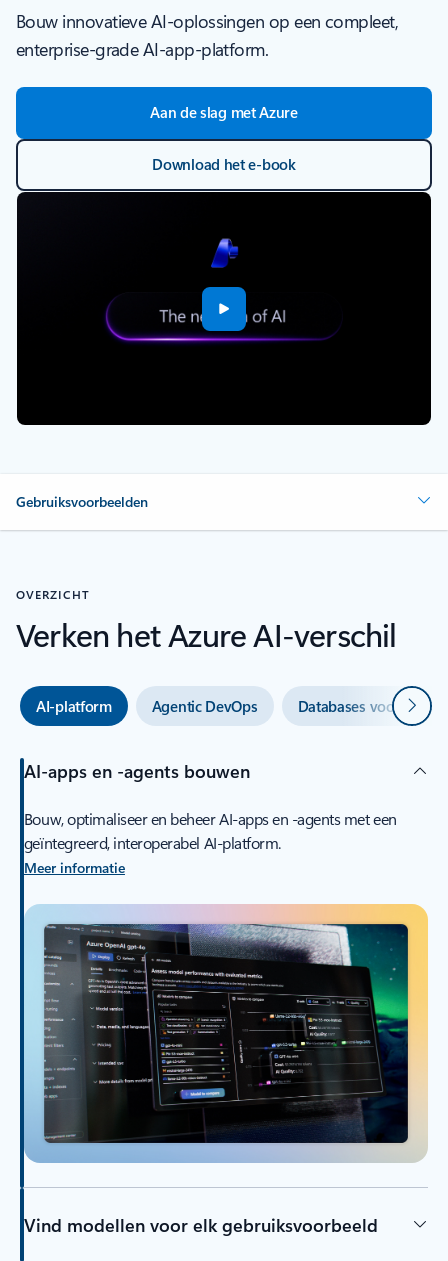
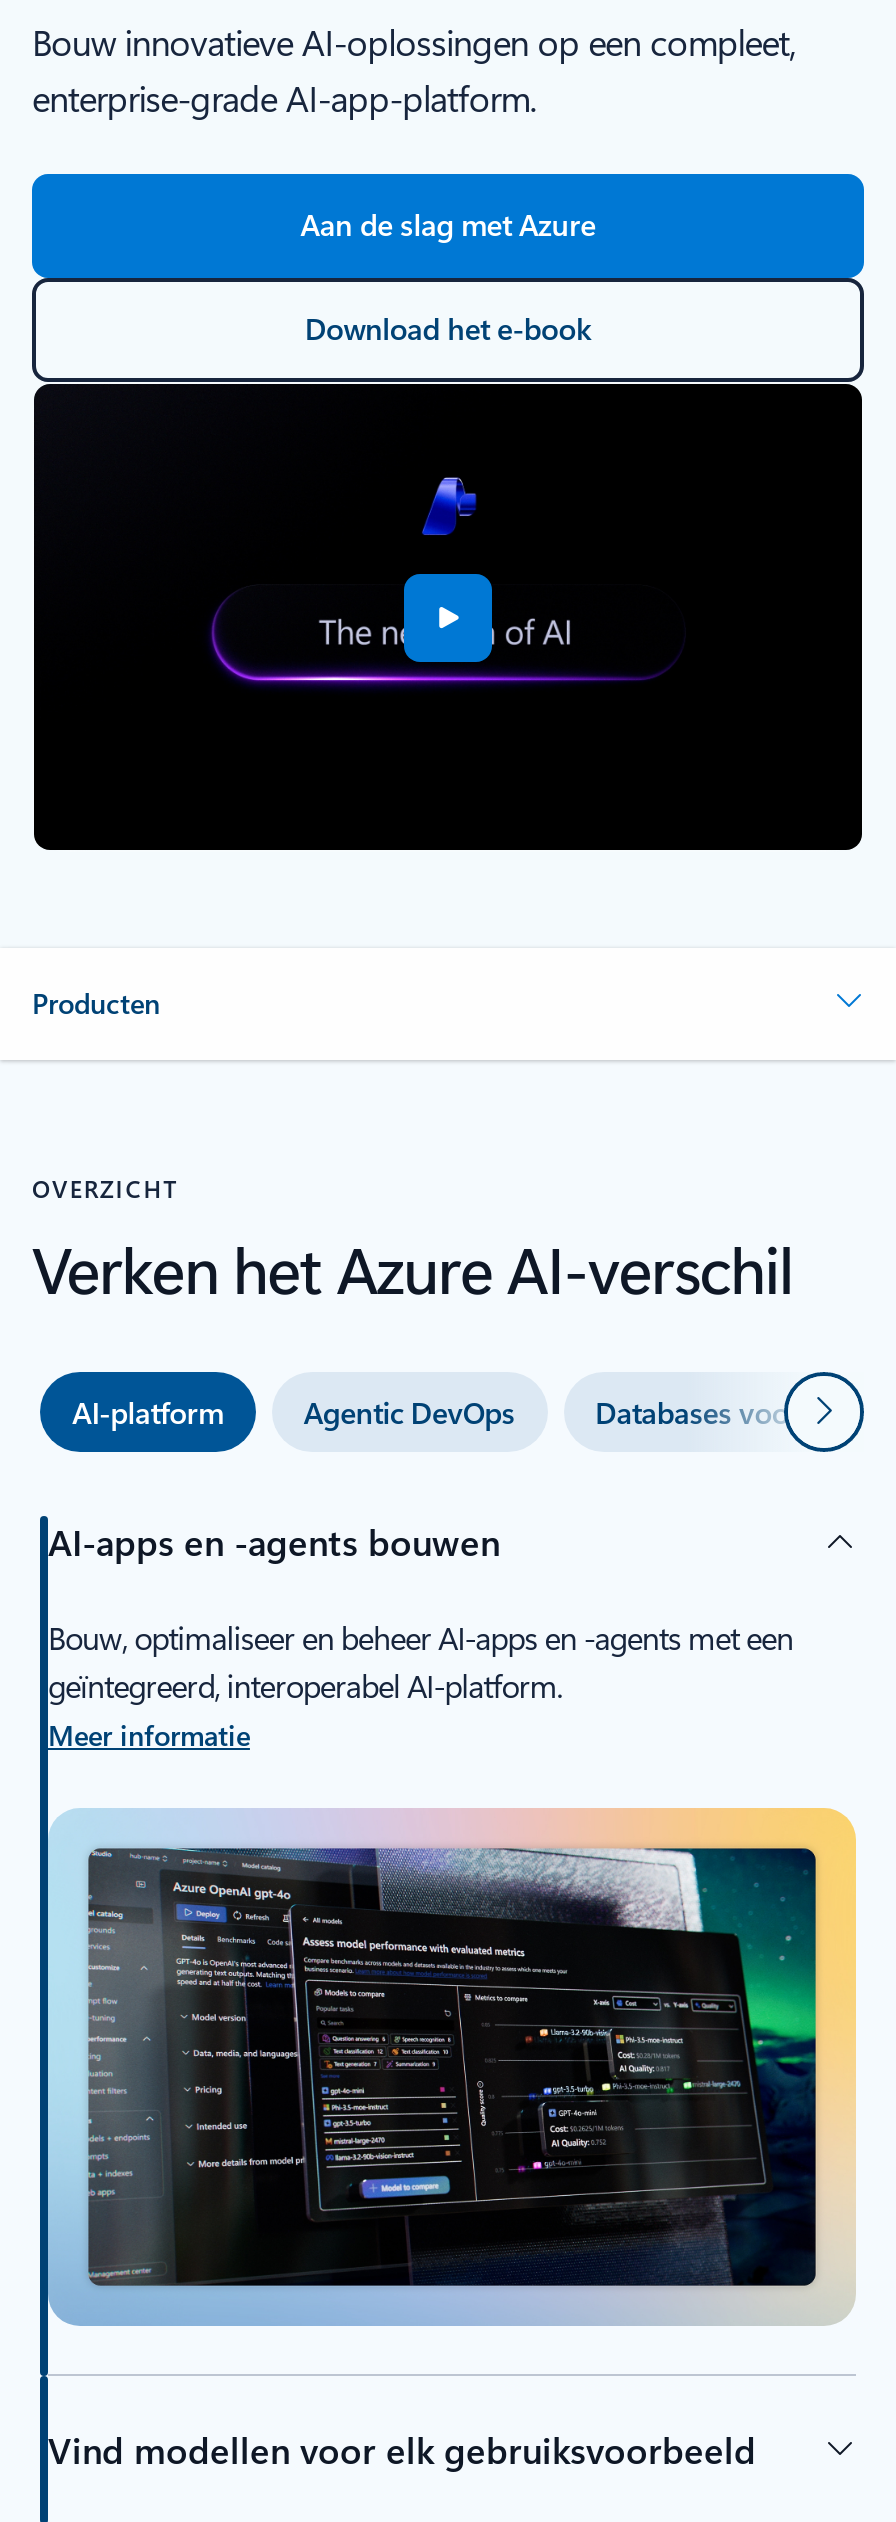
[16,492,148,511] Gebruiksvoorbeelden -> [32,985,160,1023] Producten

